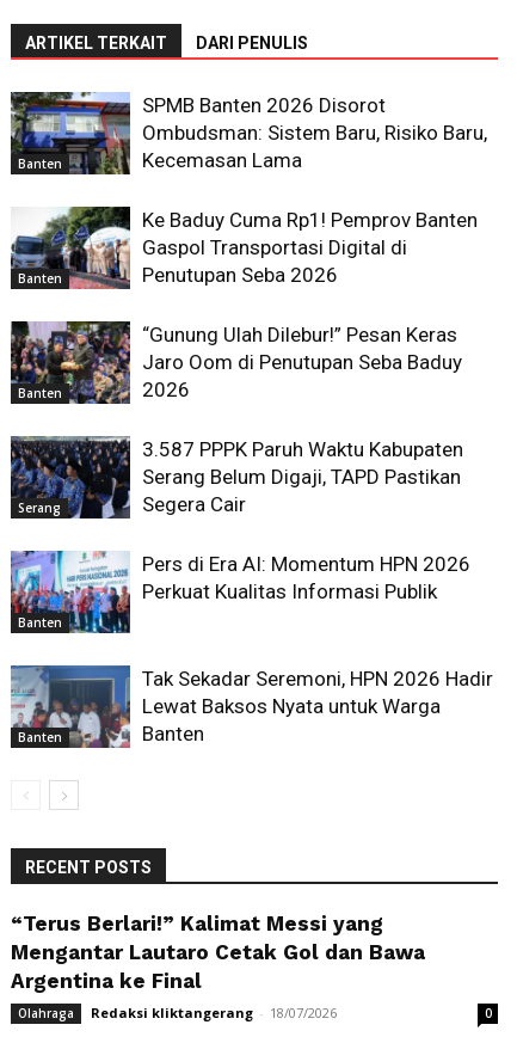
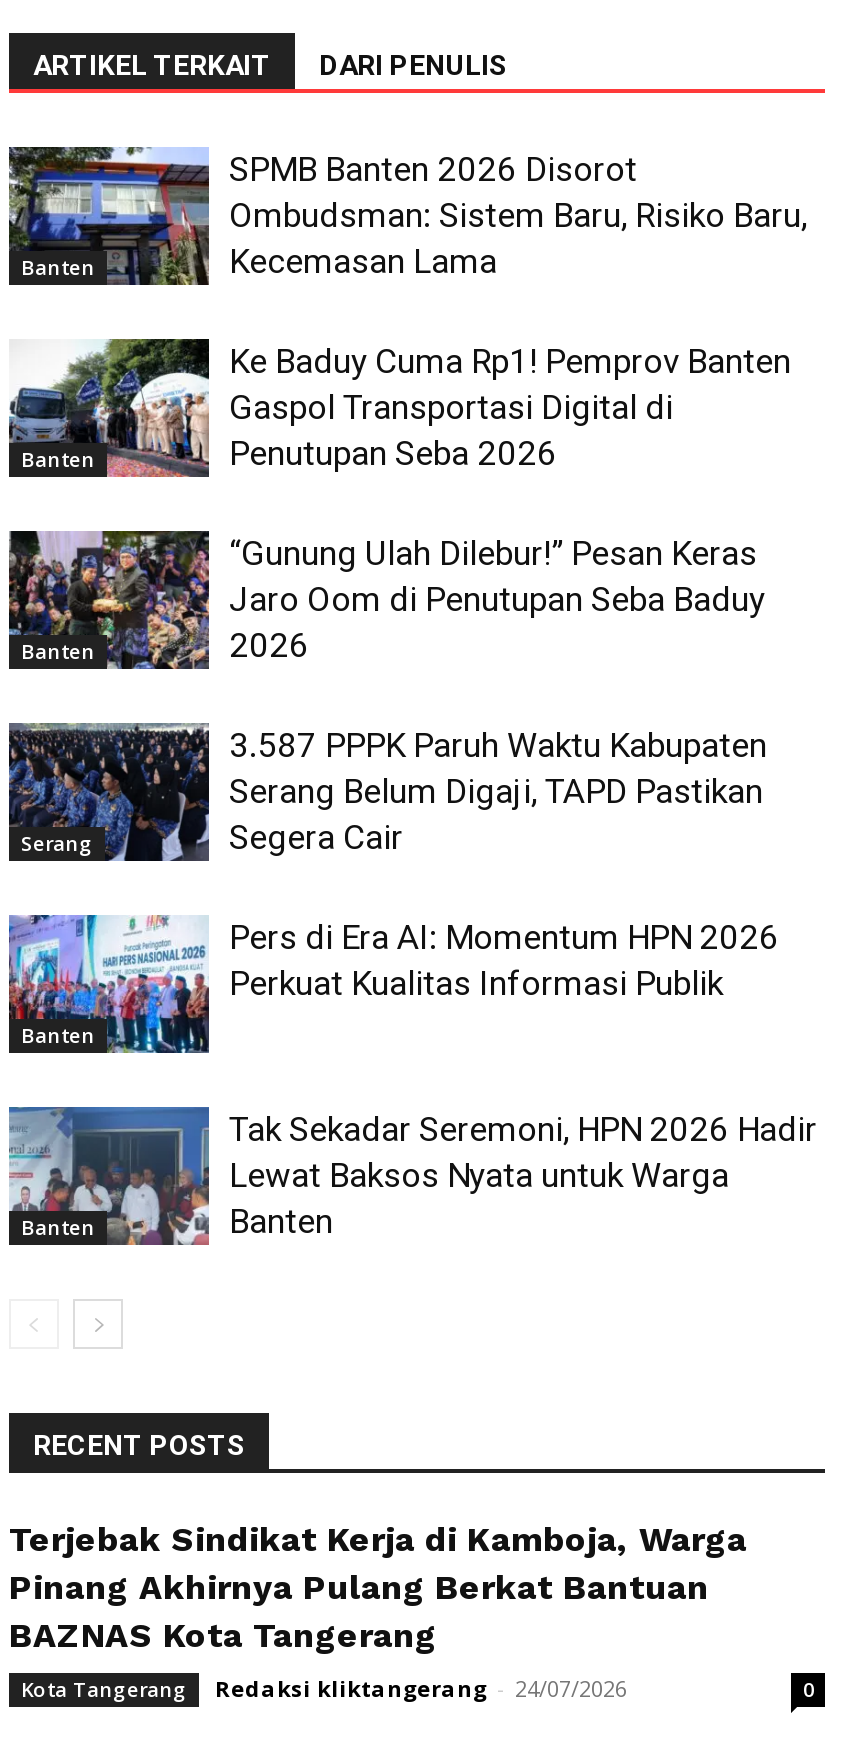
[11,912,425,993] “Terus Berlari!” Kalimat Messi yang | Mengantar Lautaro Cetak Gol dan Bawa | Argentina ke Final -> [9,1519,747,1655] Terjebak Sindikat Kerja di Kamboja, Warga | Pinang Akhirnya Pulang Berkat Bantuan | BAZNAS Kota Tangerang
[18,1004,337,1021] Olahraga | Redaksi kliktangerang - 18/07/2026 -> [21,1673,627,1703] Kota Tangerang | Redaksi kliktangerang - 24/07/2026

